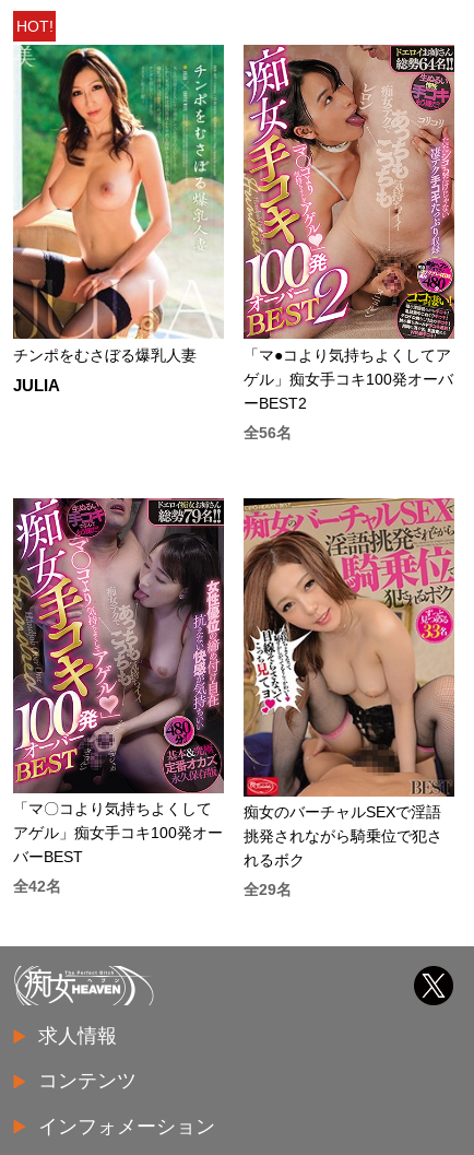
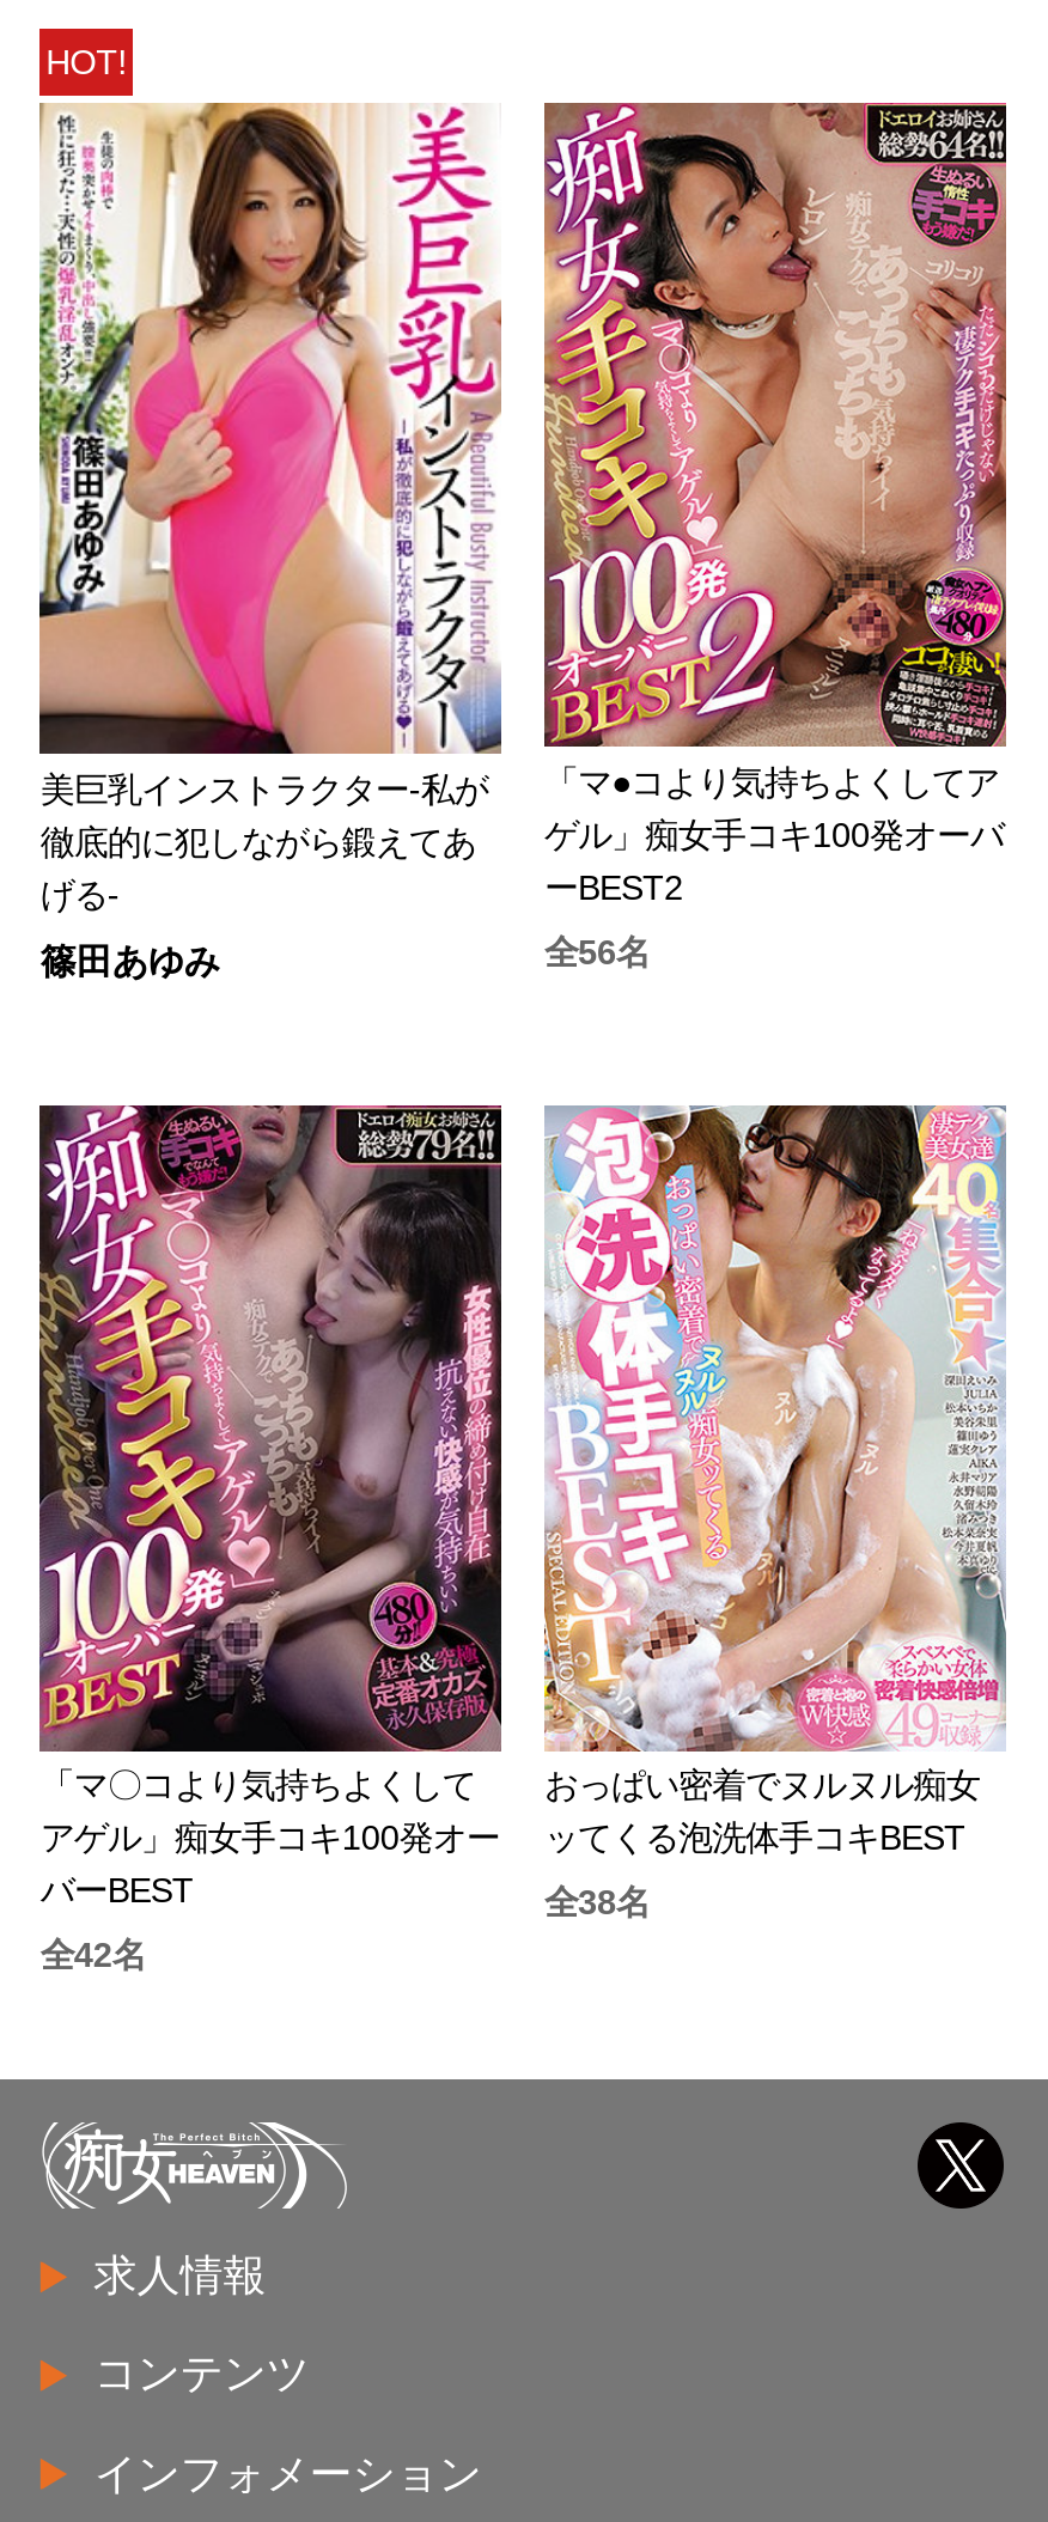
[12,44,225,364] [image] | チンポをむさぼる爆乳人妻 -> [37,100,504,914] [image] | 美巨乳インストラクター-私が | 徹底的に犯しながら鍛えてあ | げる-
[14,376,61,394] JULIA -> [40,940,220,981] 篠田あゆみ
[242,497,455,869] [image] | 痴女のバーチャルSEXで淫語 | 挑発されながら騎乗位で犯さ | れるボク -> [542,1103,1006,1858] [image] | おっぱい密着でヌルヌル痴女 | ッてくる泡洗体手コキBEST
[243,881,291,899] 全29名 -> [544,1884,649,1922] 全38名

